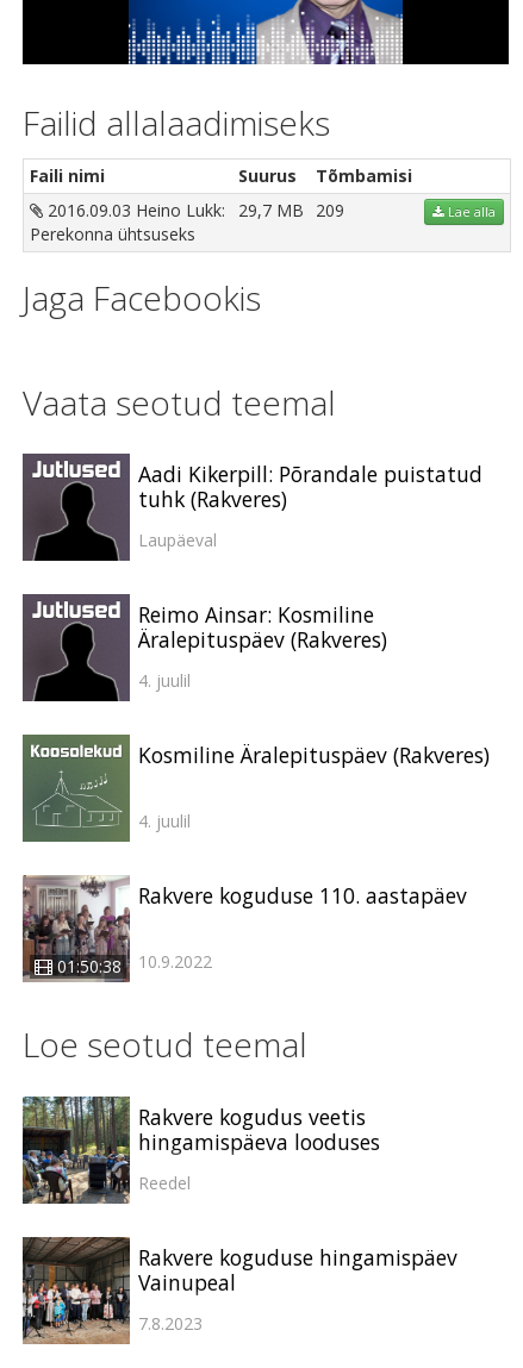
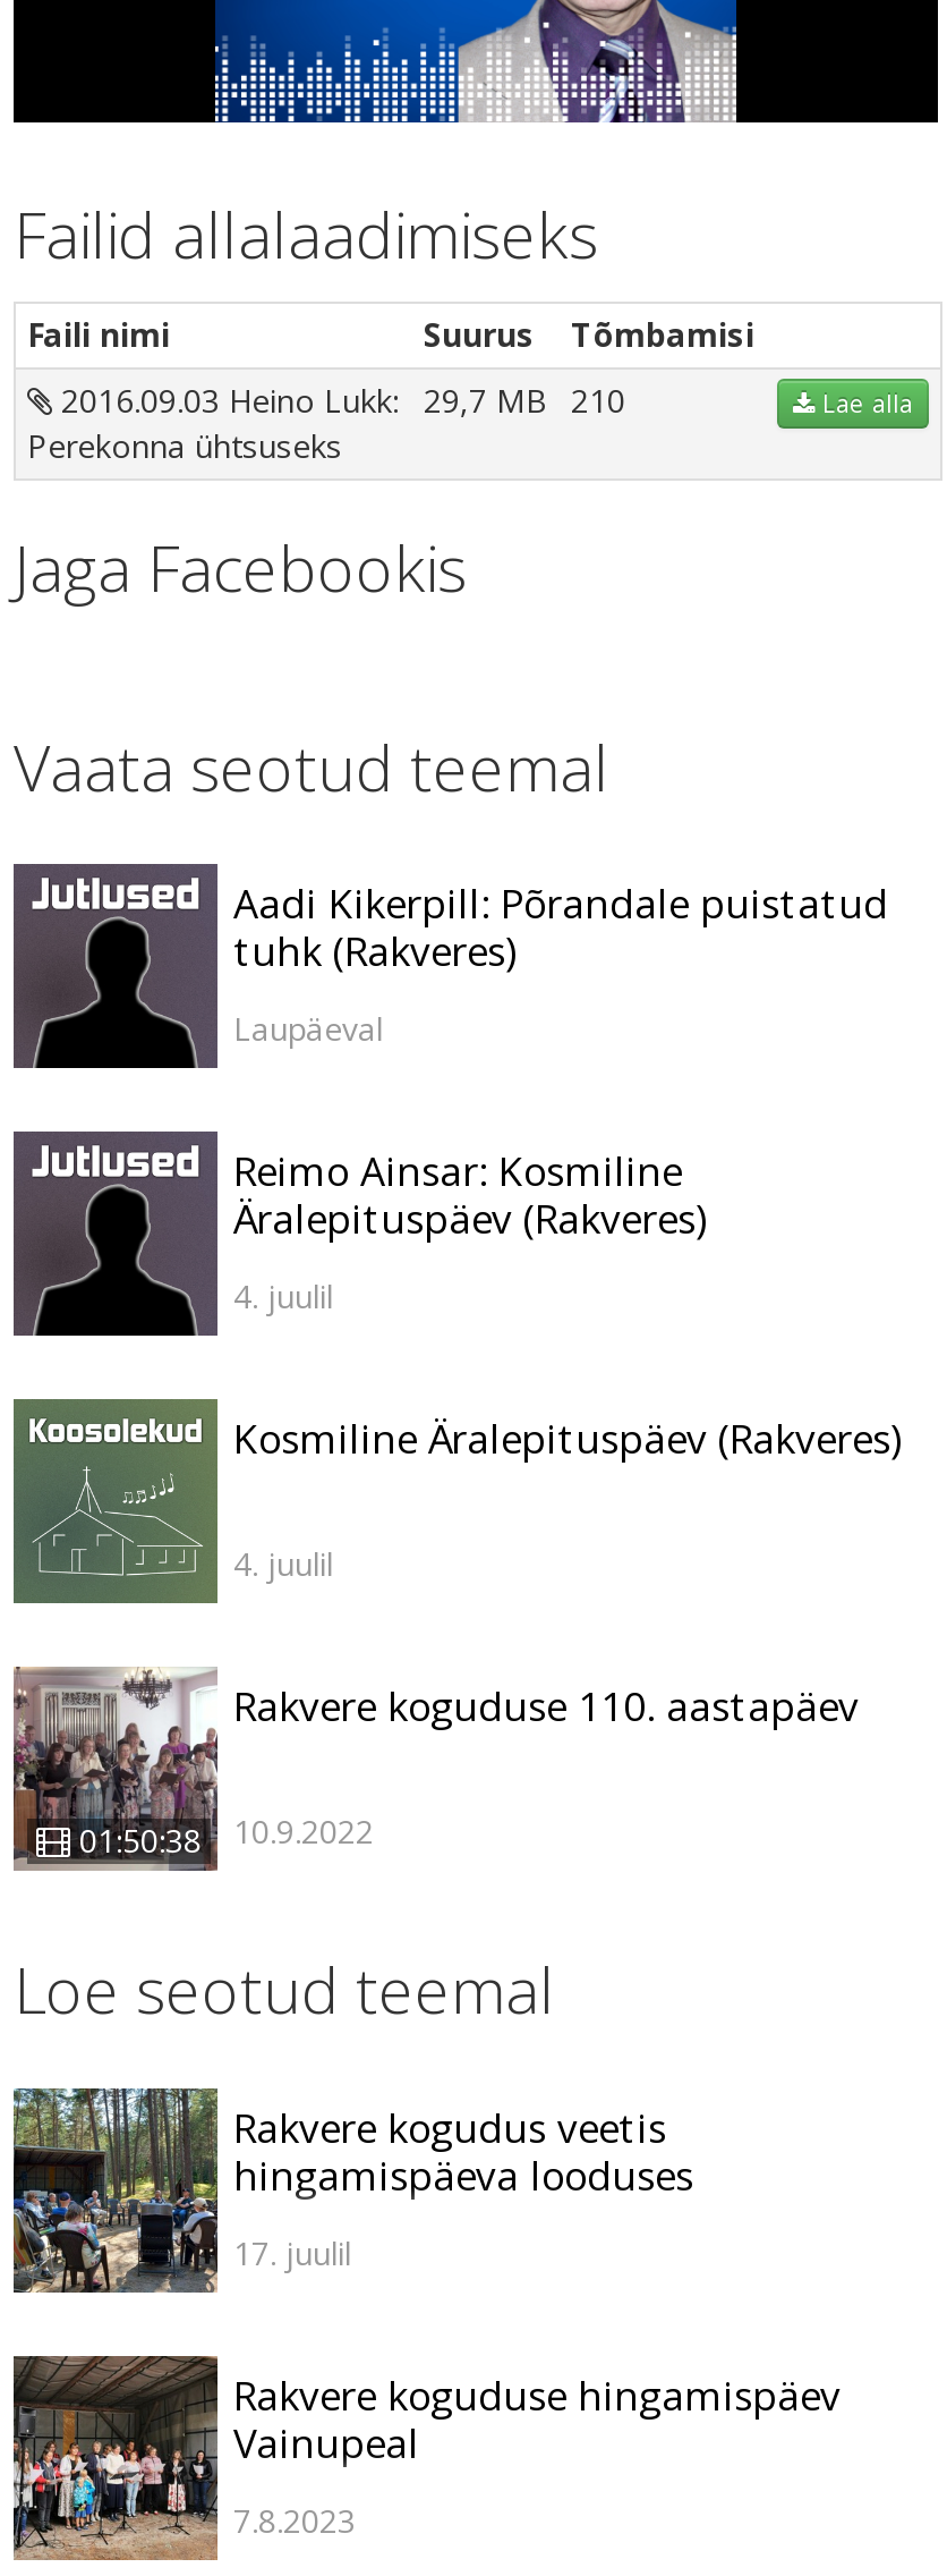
[43,199,344,221] 2016.09.03 Heino Lukk: 29,7 MB 209 -> [52,379,625,422] 2016.09.03 Heino Lukk: 29,7 MB 210
[138,1171,191,1194] Reedel -> [233,2231,351,2274] 17. juulil

